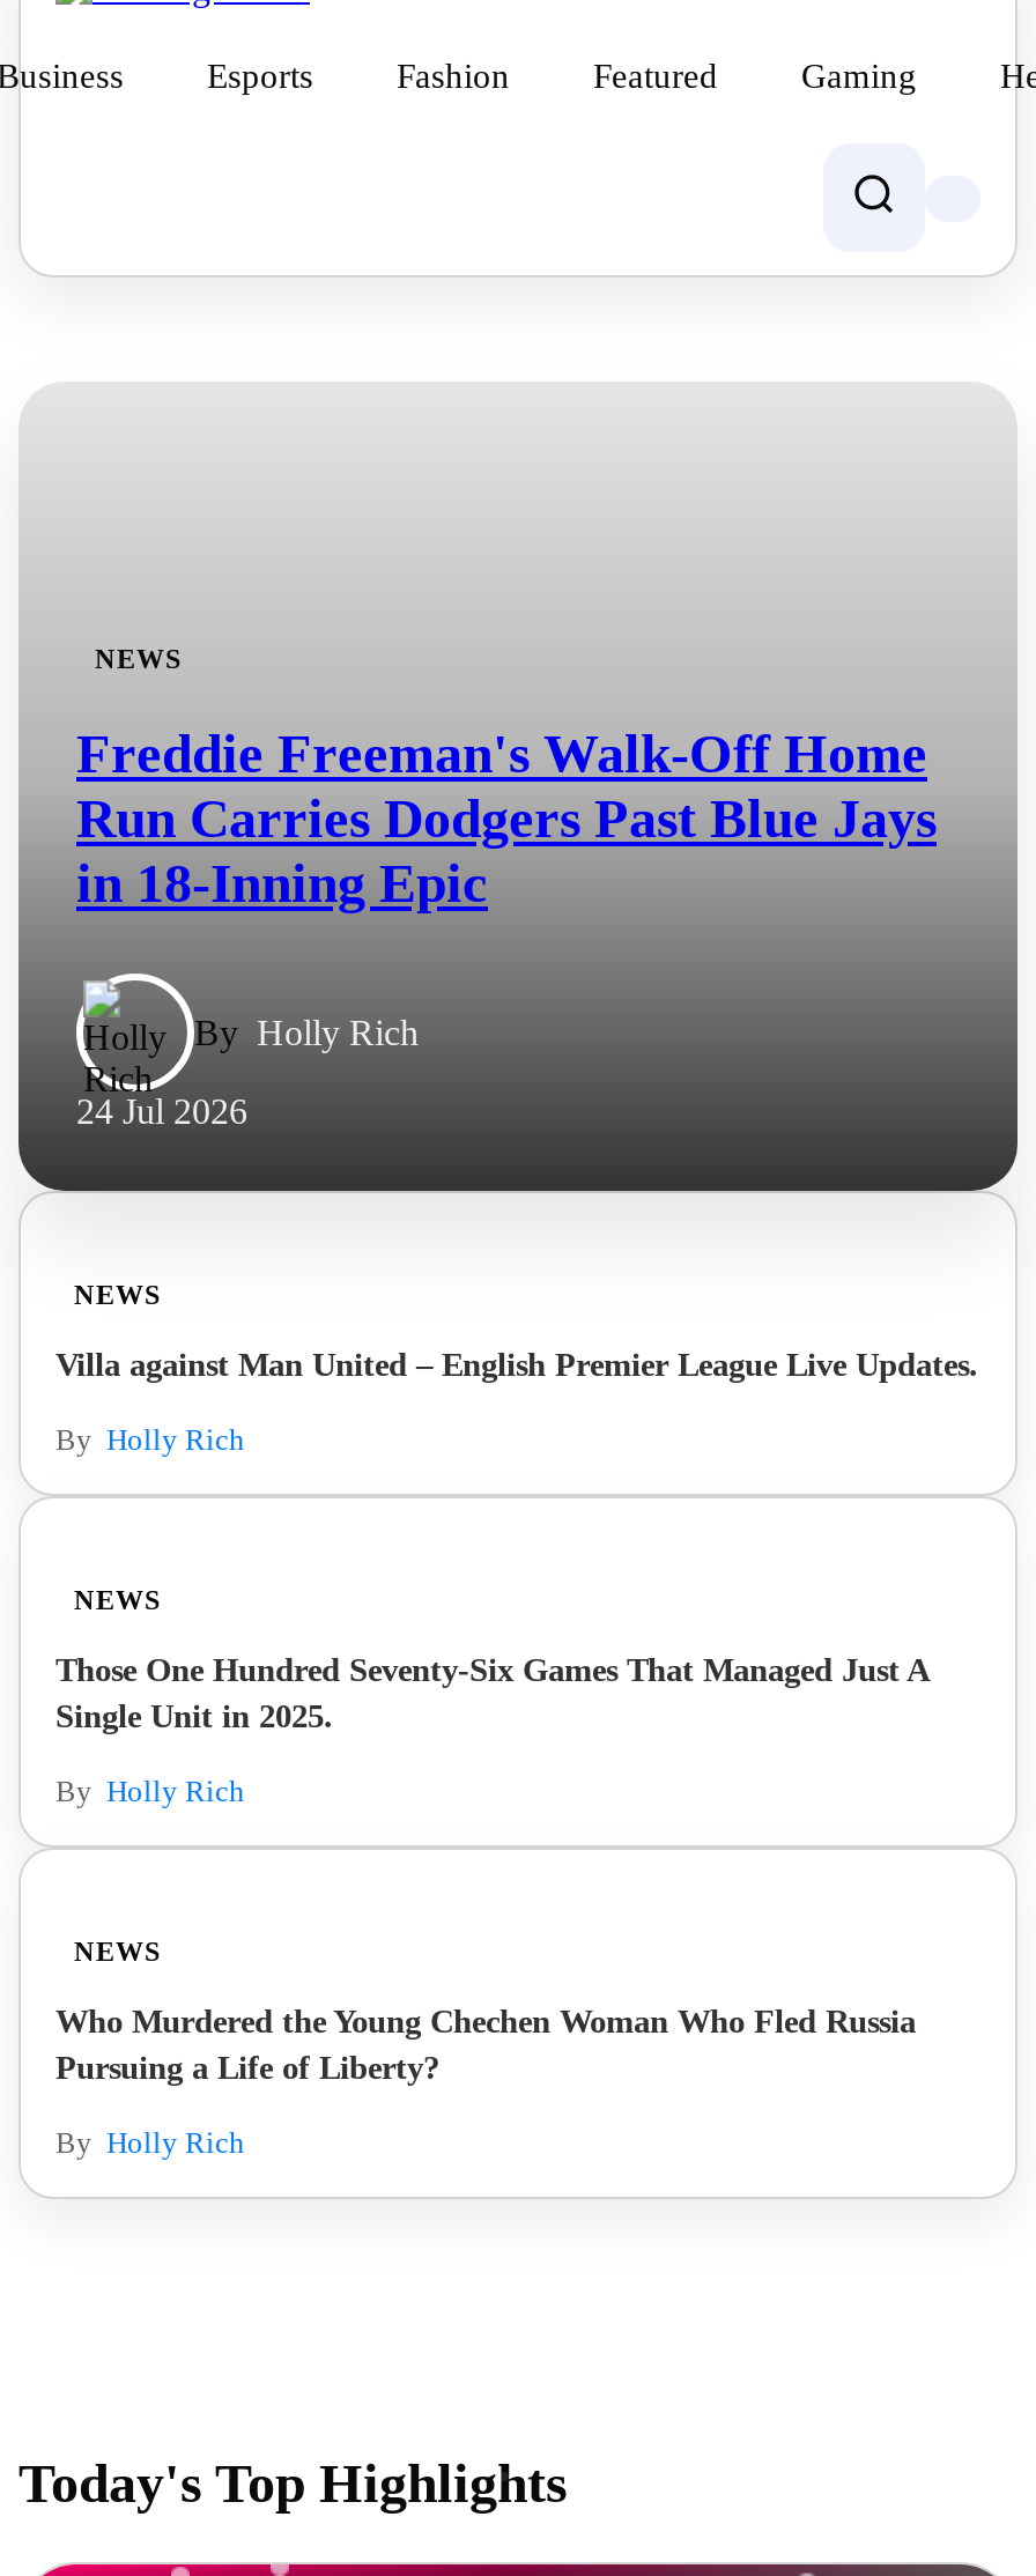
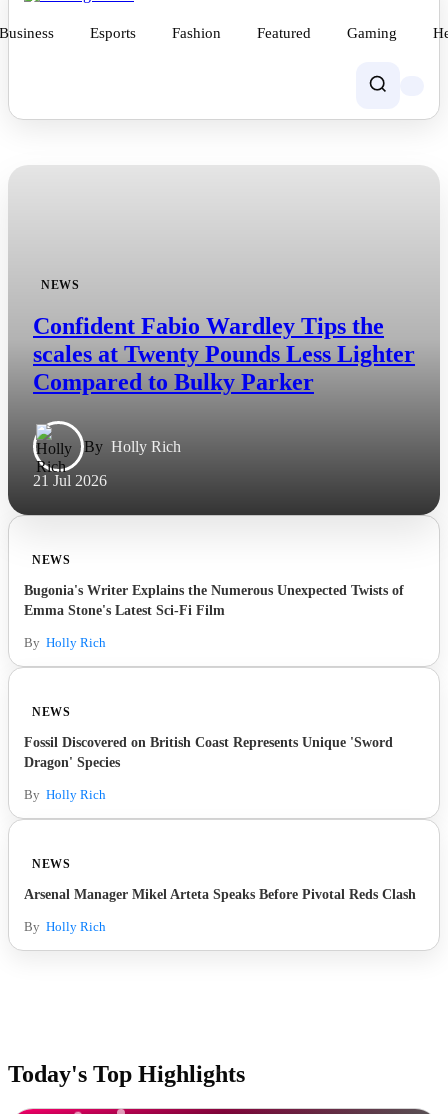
[76,724,937,913] Freddie Freeman's Walk-Off Home | Run Carries Dodgers Past Blue Jays | in 18-Inning Epic -> [33,313,415,395] Confident Fabio Wardley Tips the | scales at Twenty Pounds Less Lighter | Compared to Bulky Parker
[76,1091,247,1131] 24 Jul 2026 -> [33,472,107,489] 21 Jul 2026
[55,1346,978,1383] Villa against Man United – English Premier League Live Updates. -> [24,582,404,618] Bugonia's Writer Explains the Numerous Unexpected Twists of | Emma Stone's Latest Sci-Fi Film
moved [55,1424,245,1616] -> [24,636,106,719]: By Holly Rich | NEWS
[55,1651,927,1734] Those One Hundred Seventy-Six Games That Managed Just A | Single Unit in 2025. -> [24,734,393,770] Fossil Discovered on British Coast Represents Unique 'Sword | Dragon' Species
moved [55,1776,245,1968] -> [24,788,106,871]: By Holly Rich | NEWS
[55,2003,916,2086] Who Murdered the Young Chechen Woman Who Fled Russia | Pursuing a Life of Liberty? -> [24,886,416,902] Arsenal Manager Mikel Arteta Speaks Before Pivotal Reds Clash

